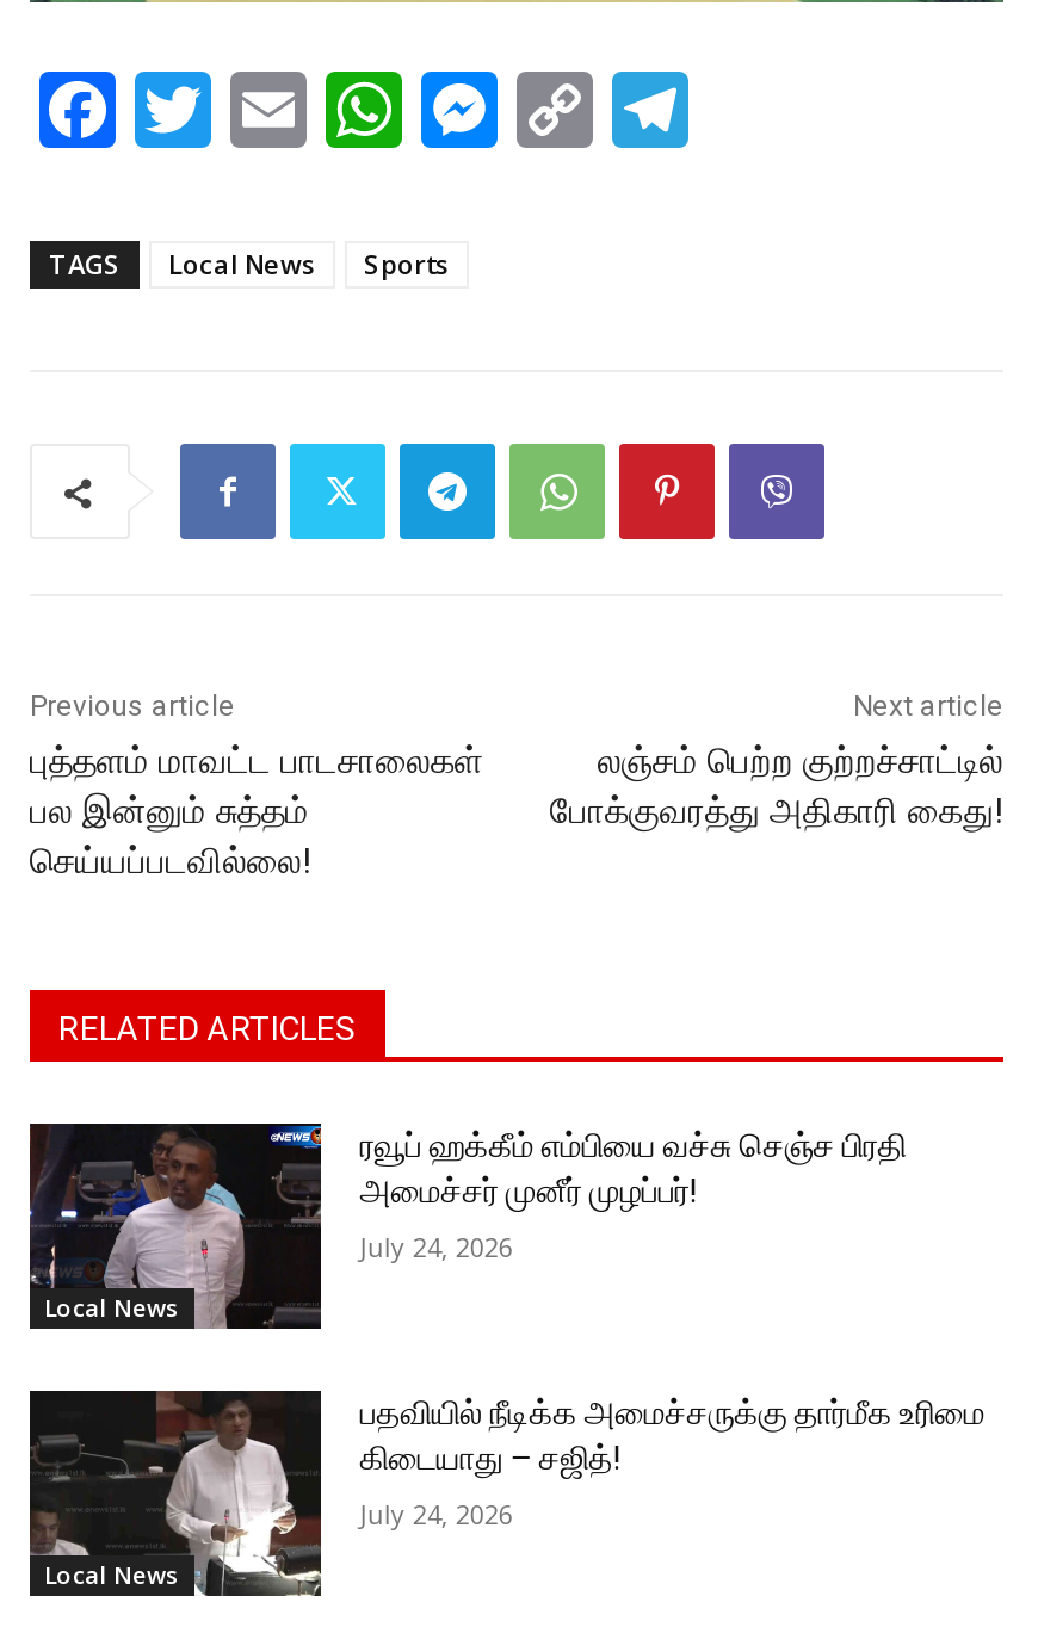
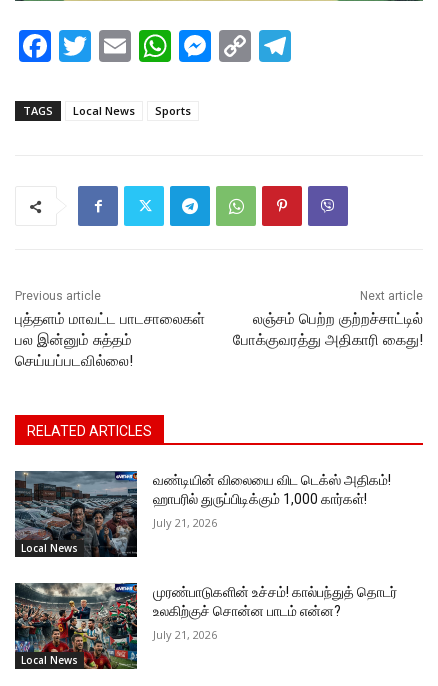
[30,1121,907,1329] [image] | ரவூப் ஹக்கீம் எம்பியை வச்சு செஞ்ச பிரதி | அமைச்சர் முனீர் முழப்பர்! -> [14,470,391,557] [image] | வண்டியின் விலையை விட டெக்ஸ் அதிகம்! | ஹாபரில் துருப்பிடிக்கும் 1,000 கார்கள்!
[360,1229,513,1265] July 24, 2026 -> [153,515,217,530] July 21, 2026
[27,1388,985,1598] [image] | பதவியில் நீடிக்க அமைச்சருக்கு தார்மீக உரிமை | கிடையாது – சஜித்! -> [14,582,397,670] [image] | முரண்பாடுகளின் உச்சம்! கால்பந்துத் தொடர் | உலகிற்குச் சொன்ன பாடம் என்ன?
[360,1496,513,1531] July 24, 2026 -> [153,627,217,642] July 21, 2026

